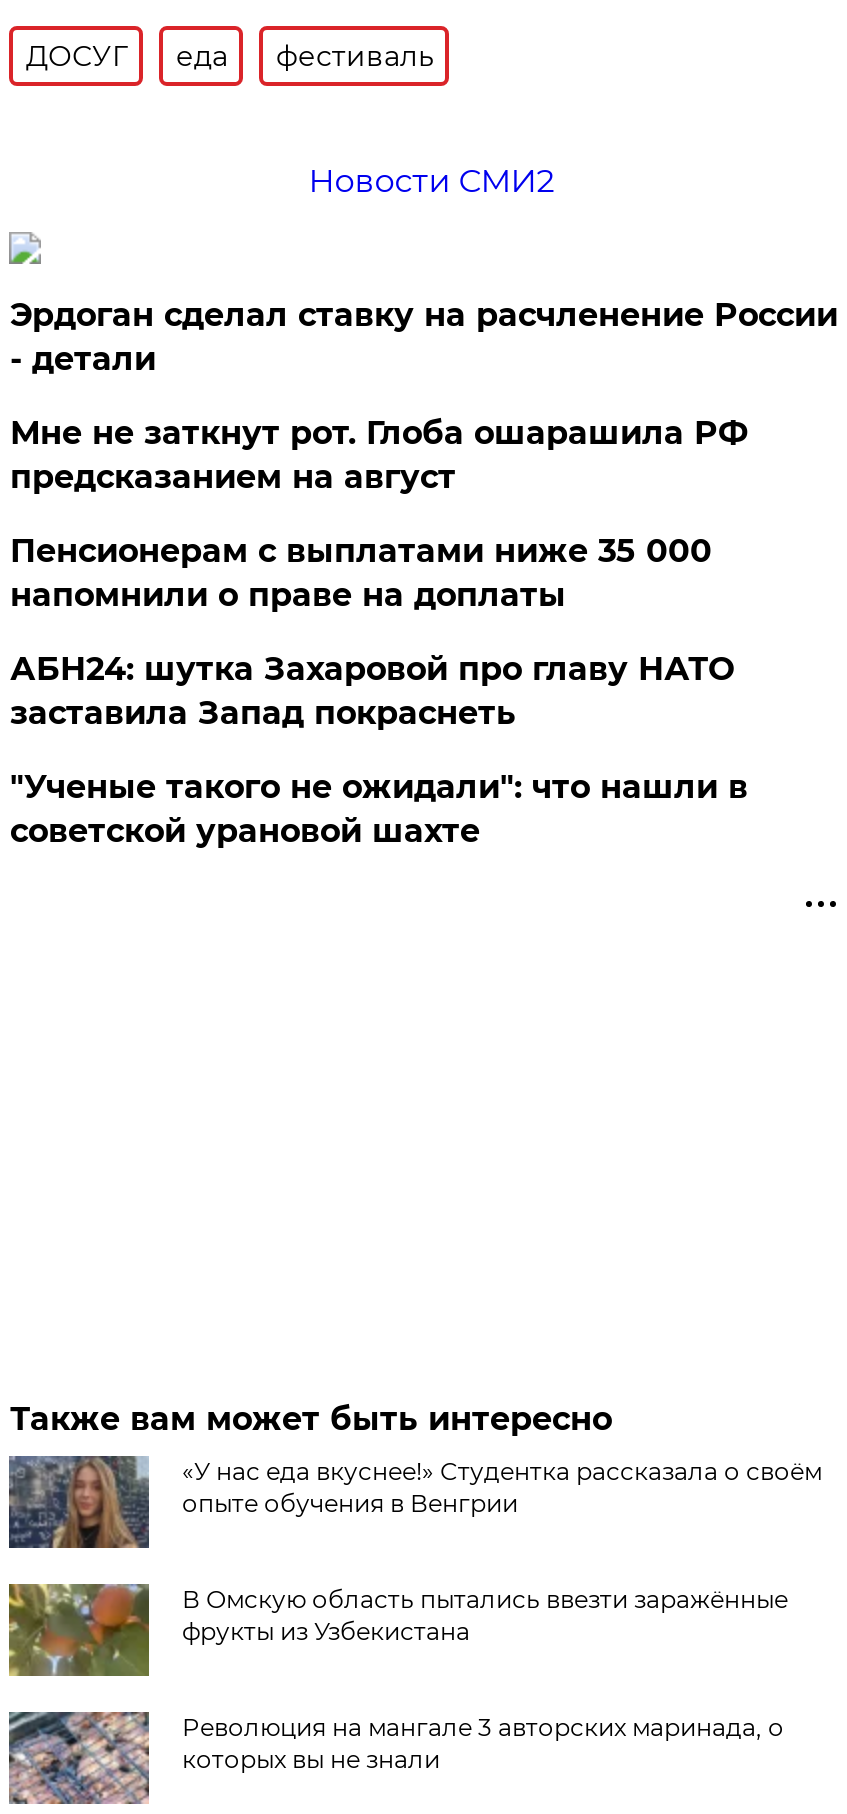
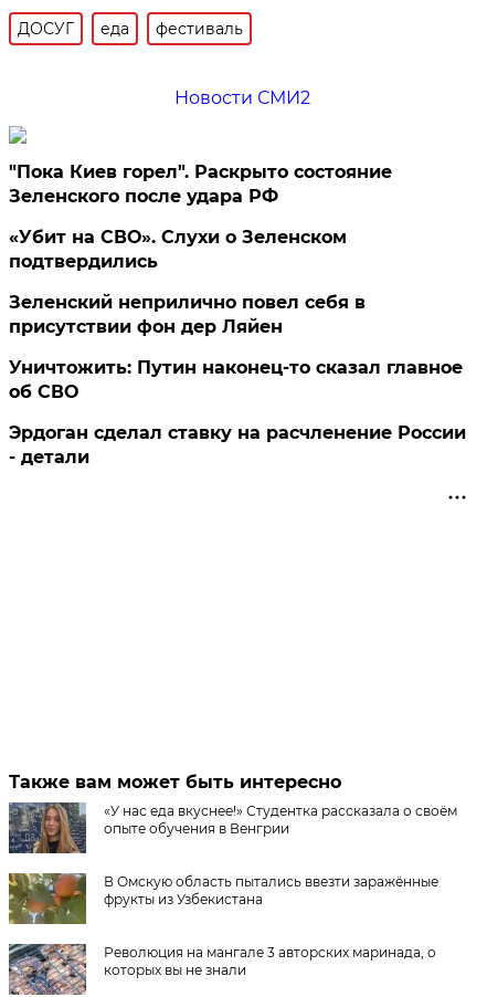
none -> [9,161,463,402] "Пока Киев горел". Раскрыто состояние | Зеленского после удара РФ | «Убит на СВО». Слухи о Зеленском | подтвердились | Зеленский неприлично повел cебя в | присутствии фон дер Ляйен | Уничтожить: Путин наконец-то сказал главное | об СВО
moved [10,296,838,378] -> [9,422,466,468]: Эрдоган сделал ставку на расчленение России | - детали
[10,414,748,850] Мне не заткнут рот. Глоба ошарашила РФ | предсказанием на август | Пенсионерам с выплатами ниже 35 000 | напомнили о праве на доплаты | АБН24: шутка Захаровой про главу НАТО | заставила Запад покраснеть | "Ученые такого не ожидали": что нашли в | советской урановой шахте -> none

